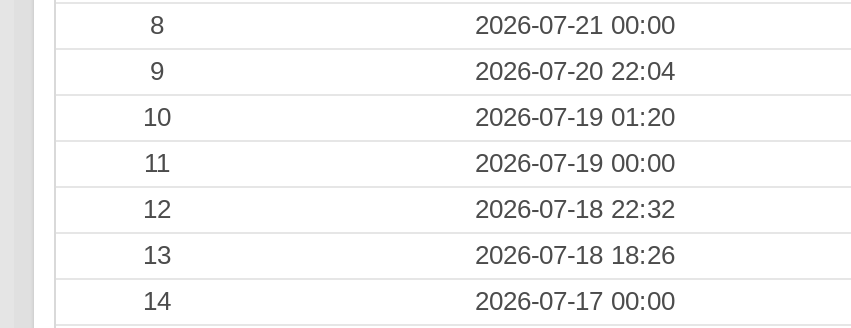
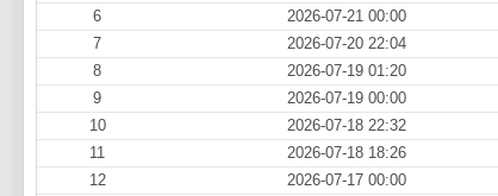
[150,10,164,40] 8 -> [93,7,101,25] 6
[150,56,164,86] 9 -> [93,34,101,52] 7
[143,102,171,132] 10 -> [93,62,101,80] 8
[144,148,170,178] 11 -> [93,89,101,107] 9
[143,194,171,224] 12 -> [89,116,105,134] 10
[143,240,171,270] 13 -> [89,144,105,162] 11
[143,286,171,316] 14 -> [89,171,105,189] 12

